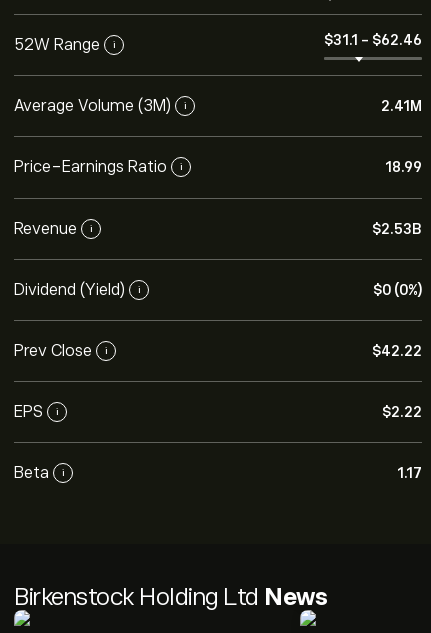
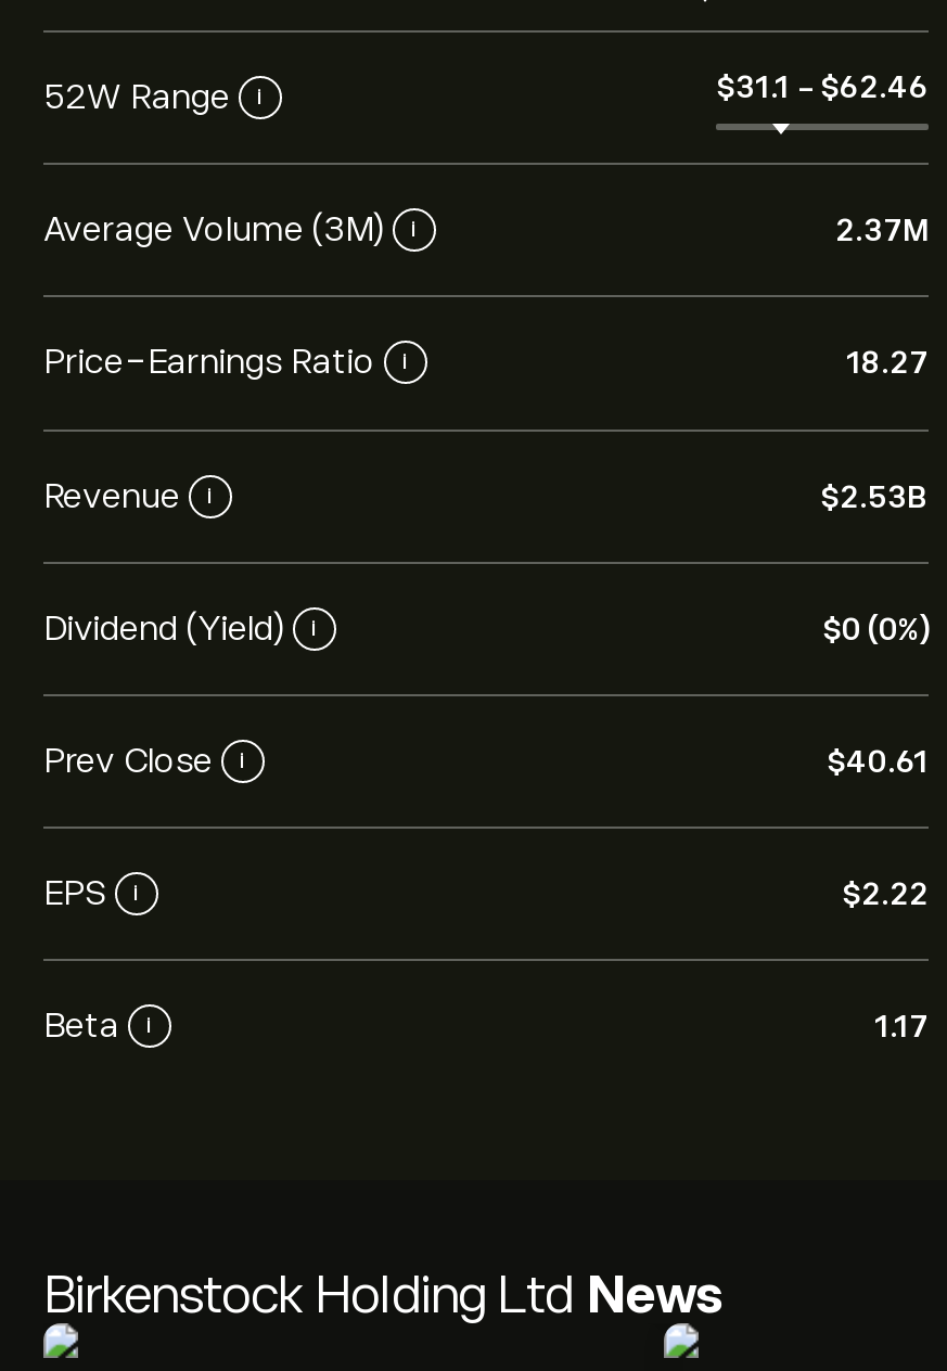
[381,98,422,114] 2.41M -> [835,213,929,247] 2.37M
[385,159,422,175] 18.99 -> [846,345,929,380] 18.27
[372,343,422,359] $42.22 -> [827,744,929,779] $40.61

